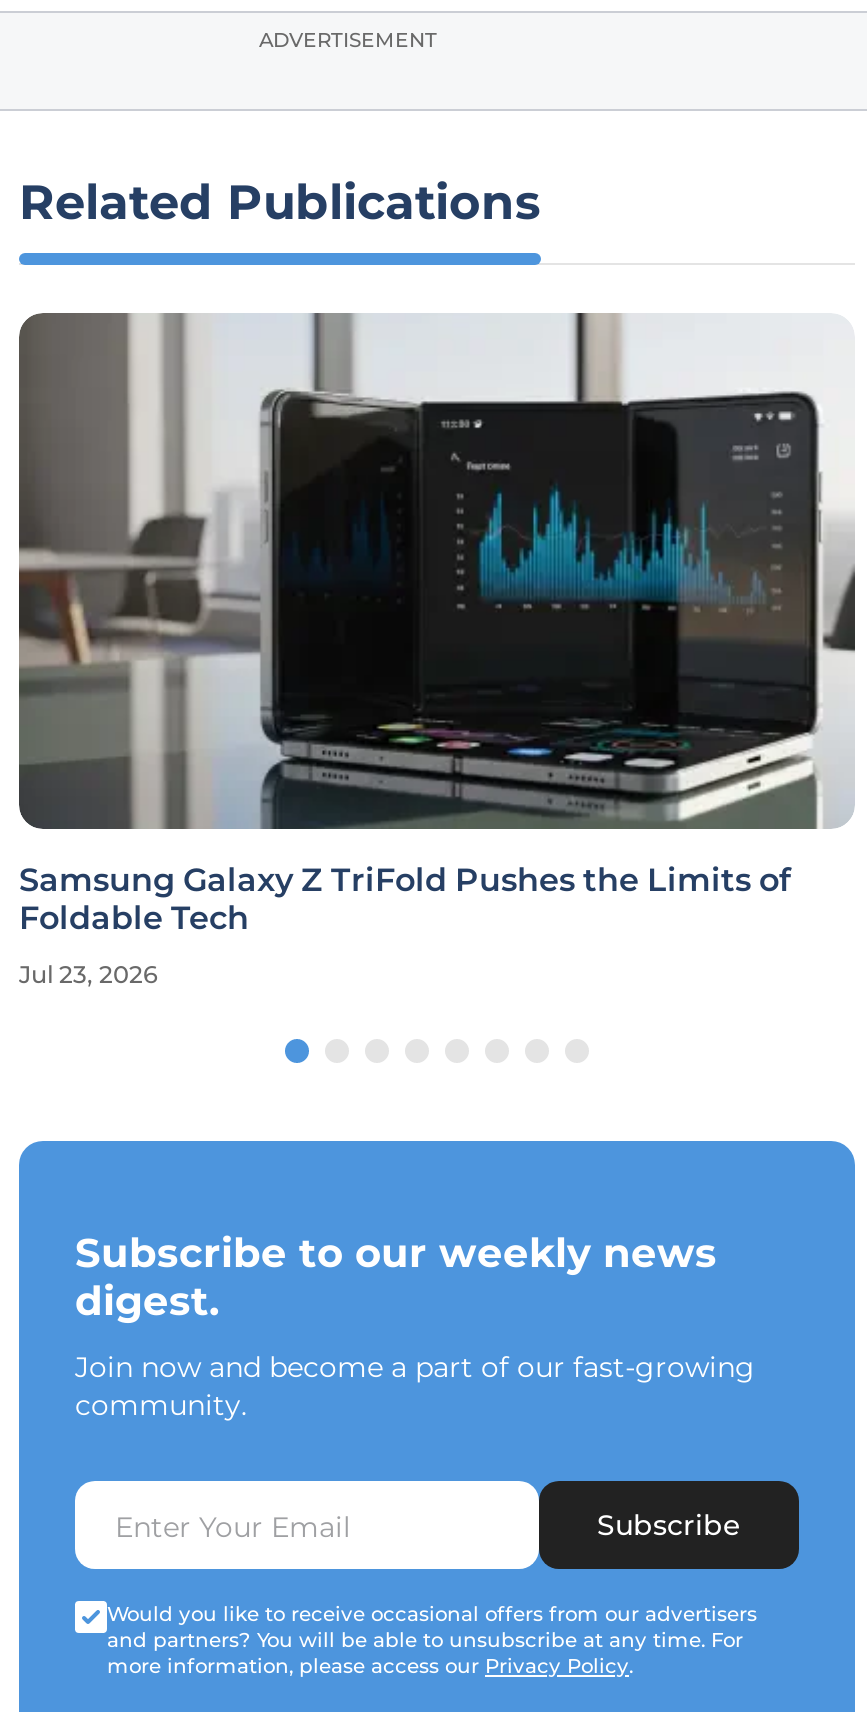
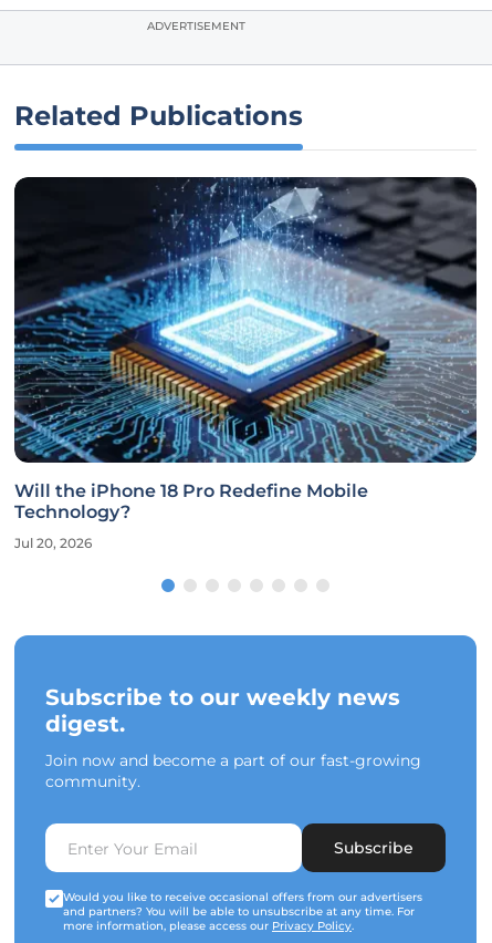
[19,311,855,938] [image] | Samsung Galaxy Z TriFold Pushes the Limits of | Foldable Tech -> [13,176,478,523] [image] | Will the iPhone 18 Pro Redefine Mobile | Technology?
[19,960,157,990] Jul 23, 2026 -> [14,535,92,552] Jul 20, 2026

